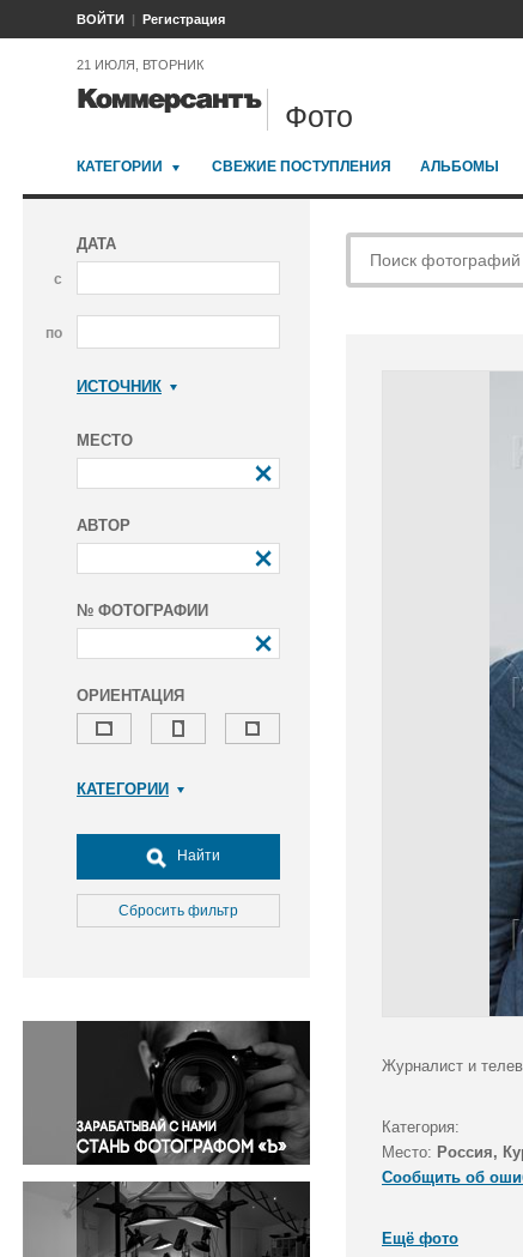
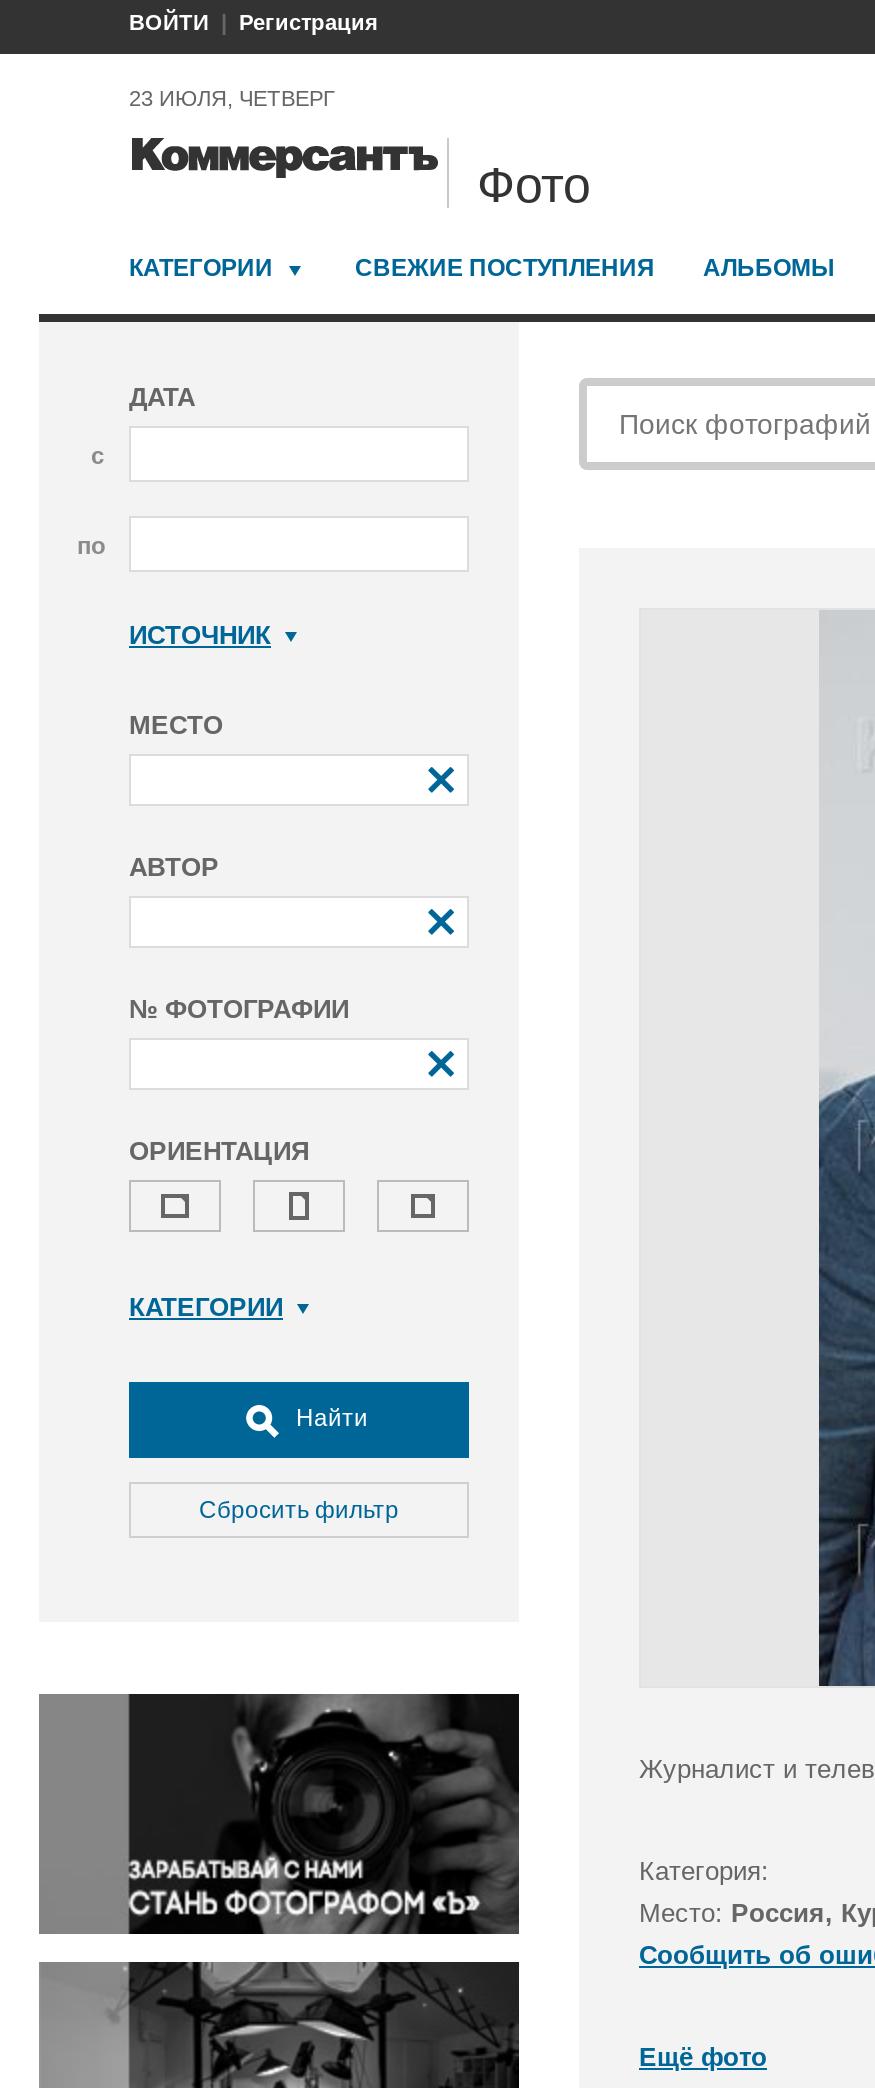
[77,58,203,72] 21 ИЮЛЯ, ВТОРНИК -> [129,86,335,110] 23 ИЮЛЯ, ЧЕТВЕРГ

